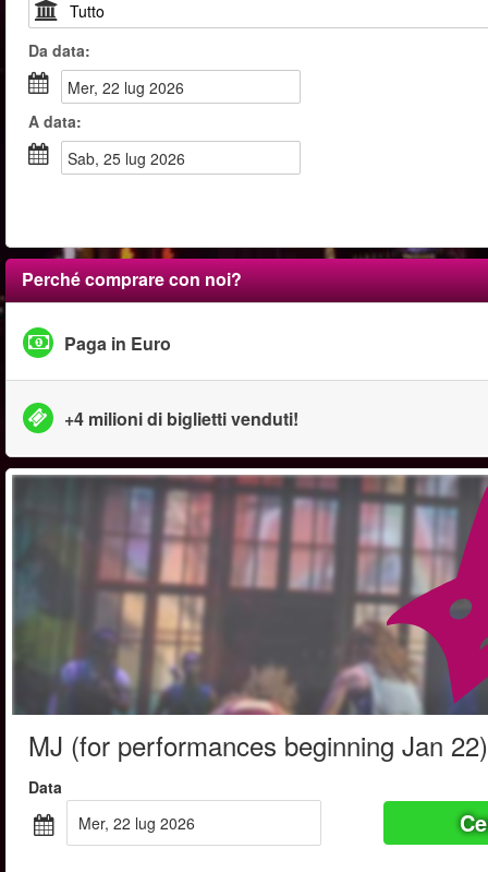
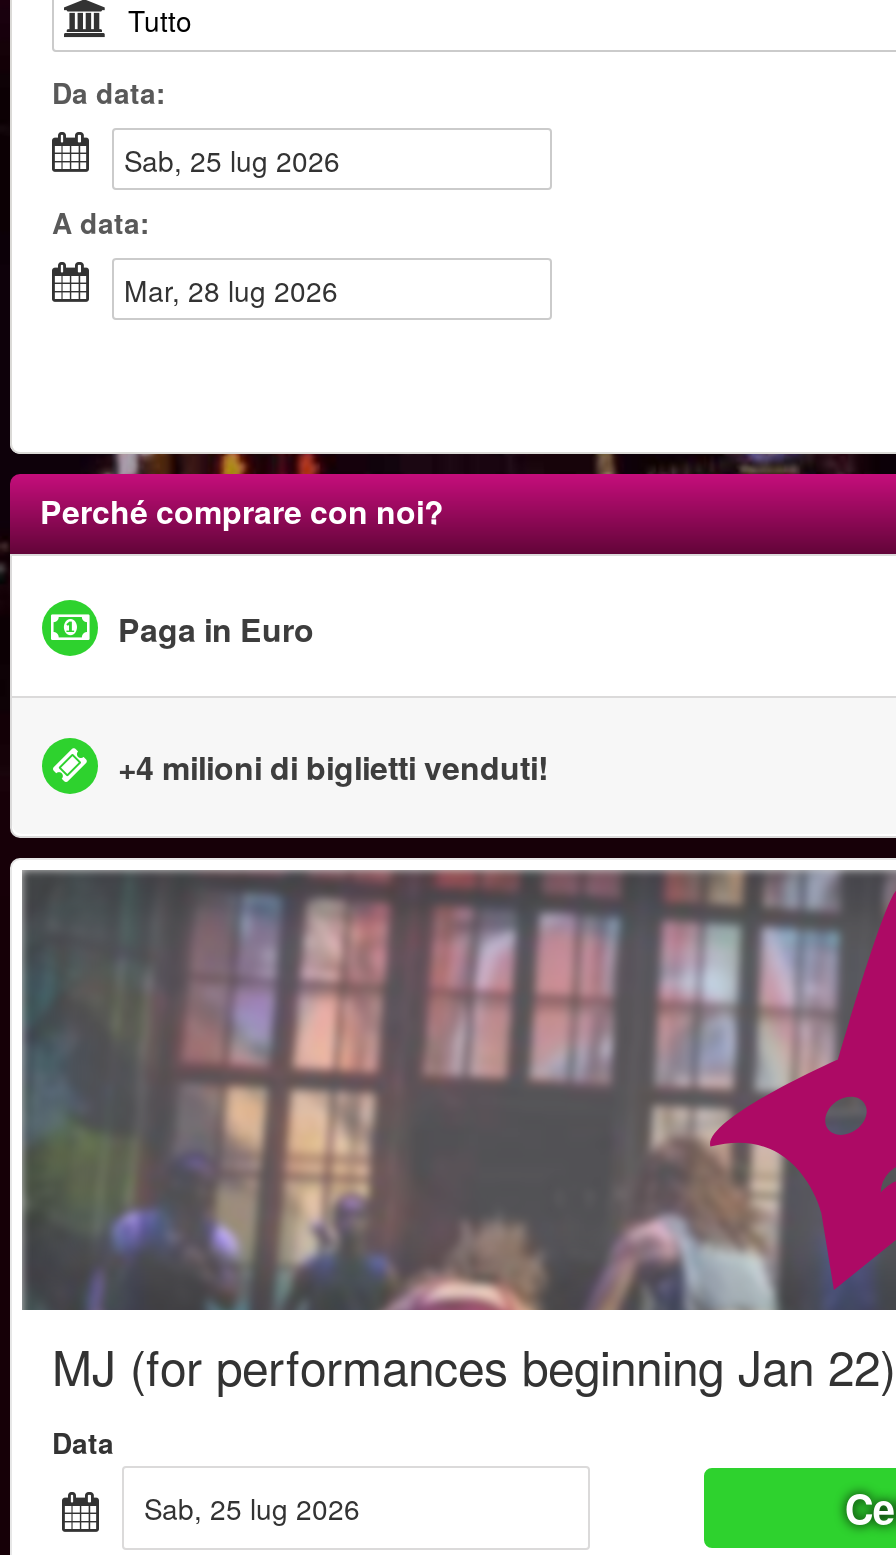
[81,76,184,98] mer, 22 lug 2026 -> [142,140,340,180] sab, 25 lug 2026
[77,147,185,169] sab, 25 lug 2026 -> [148,270,338,310] mar, 28 lug 2026
[91,812,195,834] mer, 22 lug 2026 -> [162,1488,360,1528] sab, 25 lug 2026

